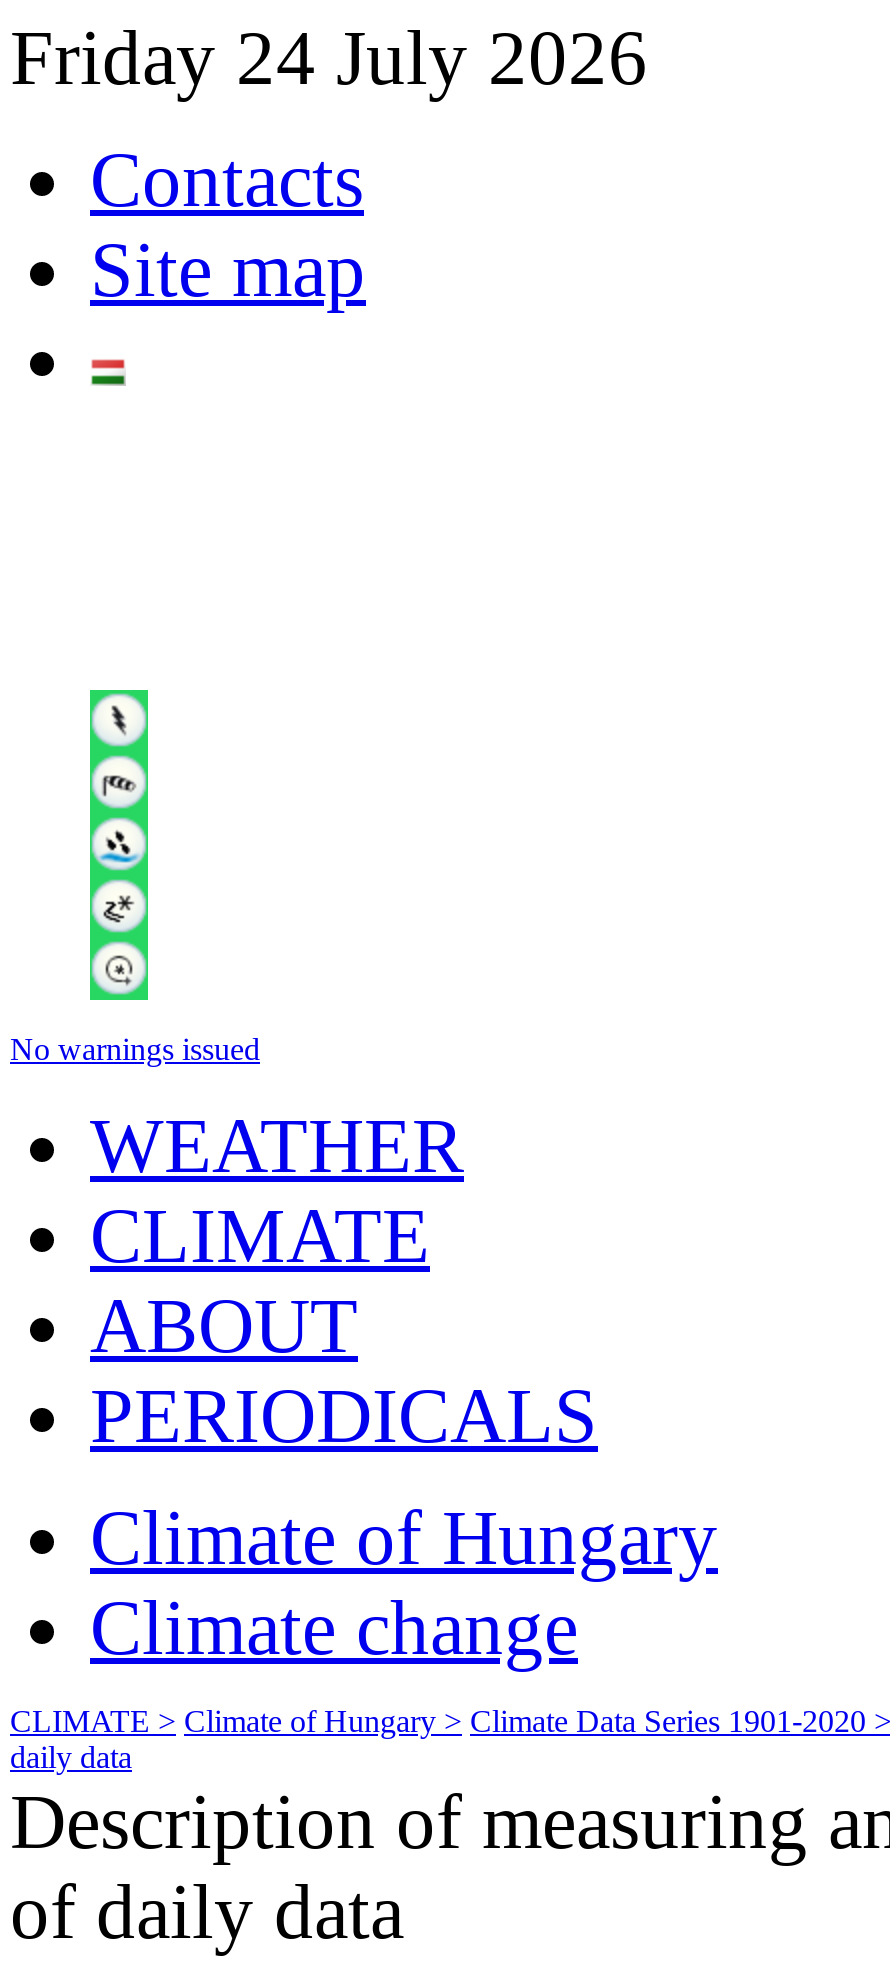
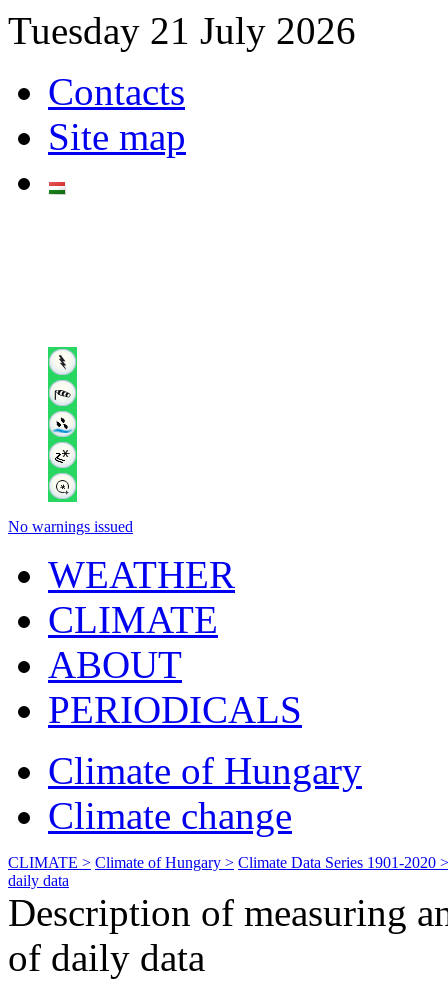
[10,14,648,100] Friday 24 July 2026 -> [8,9,356,52] Tuesday 21 July 2026

